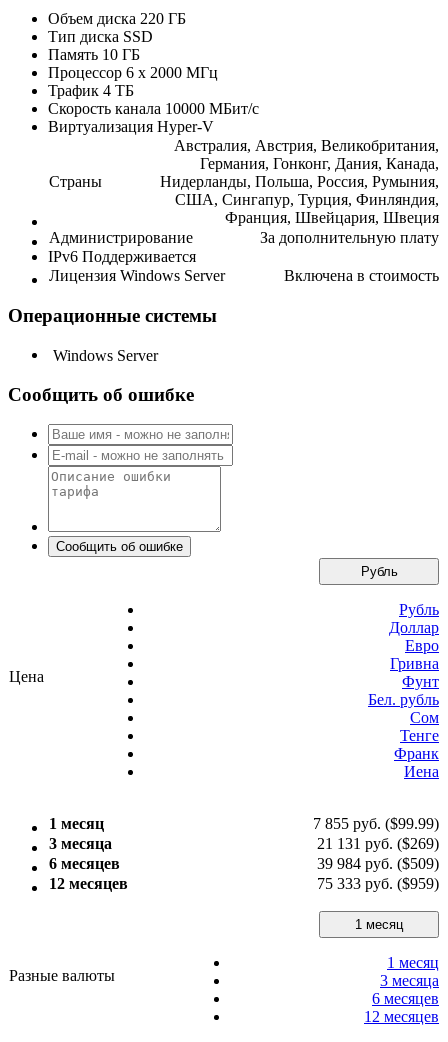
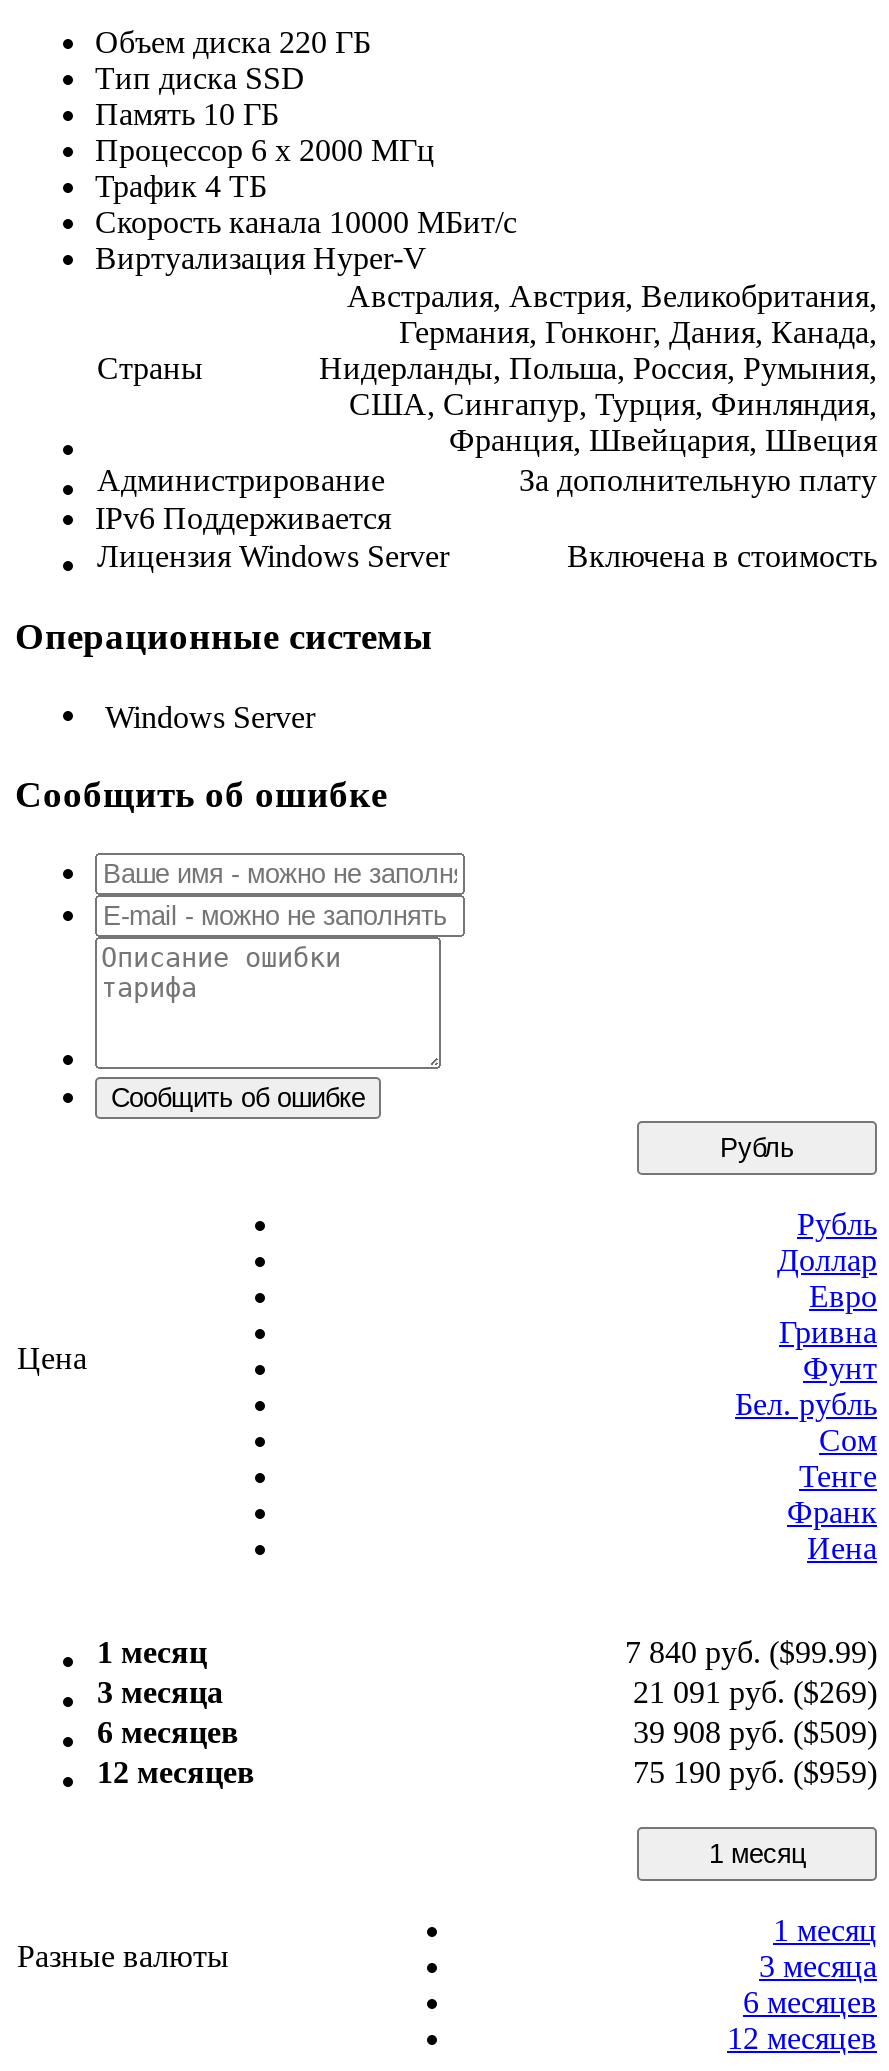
[313,815,439,832] 7 855 руб. ($99.99) -> [625,1636,877,1670] 7 840 руб. ($99.99)
[317,835,439,852] 21 131 руб. ($269) -> [633,1676,877,1710] 21 091 руб. ($269)
[317,855,439,872] 39 984 руб. ($509) -> [633,1716,877,1750] 39 908 руб. ($509)
[317,875,439,892] 75 333 руб. ($959) -> [633,1756,877,1790] 75 190 руб. ($959)

